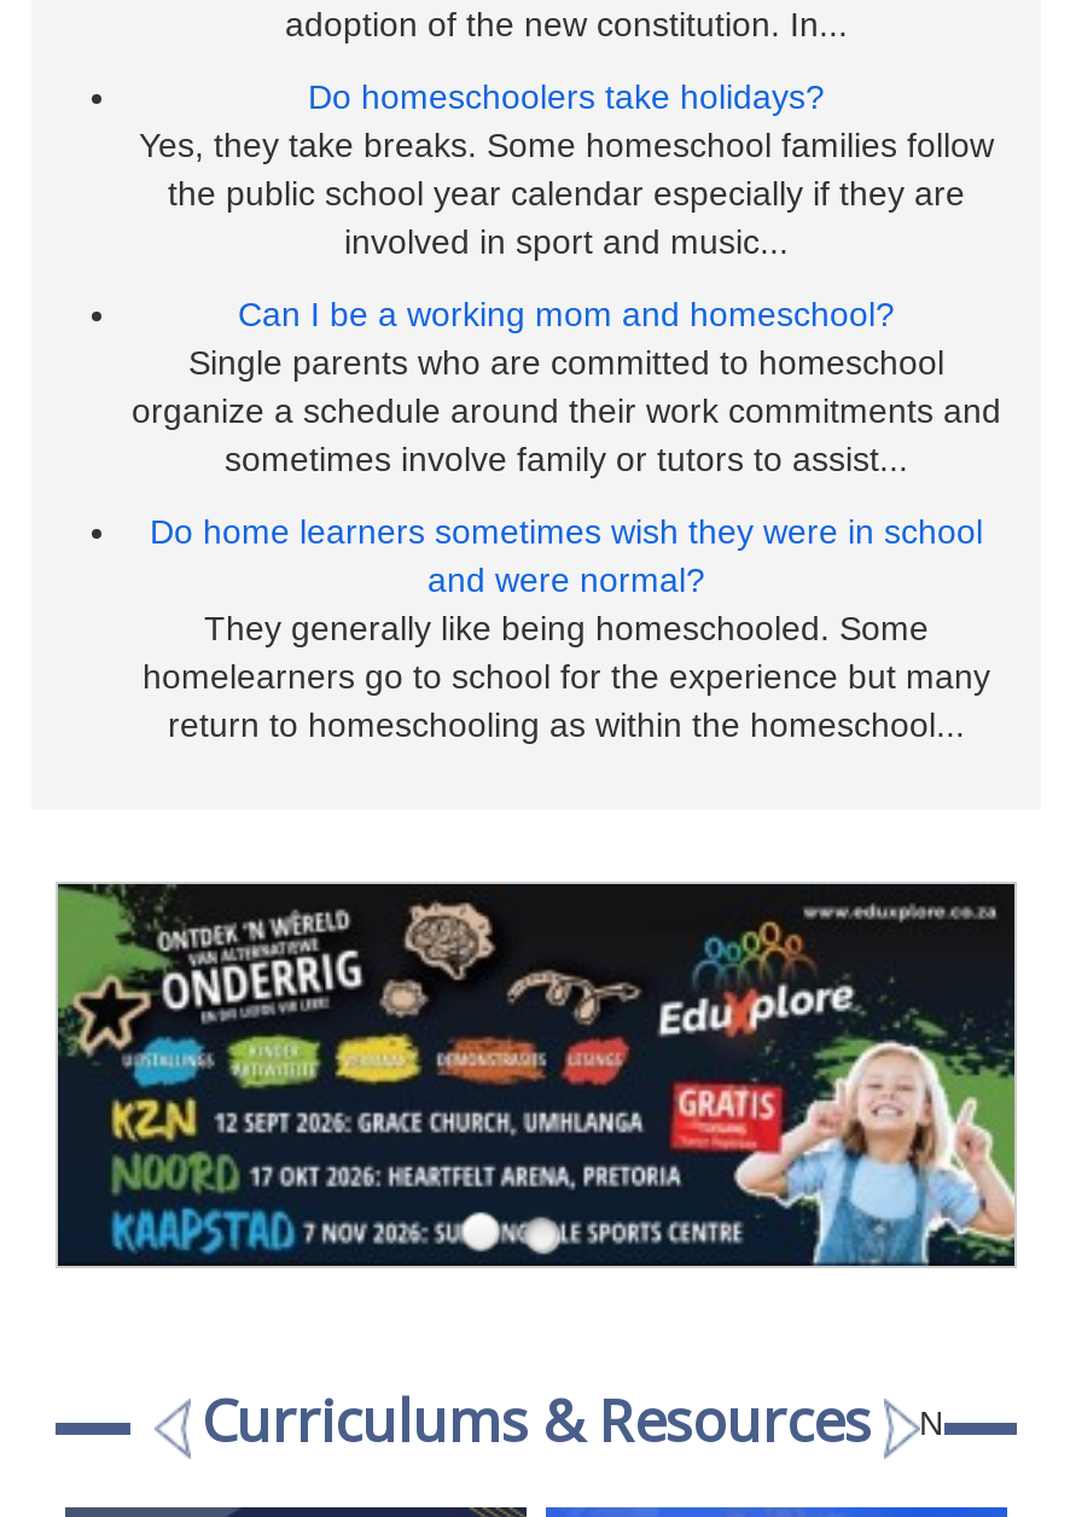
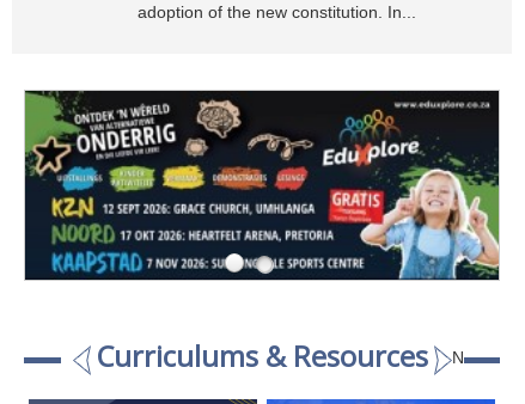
[132,77,1001,744] Do homeschoolers take holidays? | Yes, they take breaks. Some homeschool families follow | the public school year calendar especially if they are | involved in sport and music... | Can I be a working mom and homeschool? | Single parents who are committed to homeschool | organize a schedule around their work commitments and | sometimes involve family or tutors to assist... | Do home learners sometimes wish they were in school | and were normal? | They generally like being homeschooled. Some | homelearners go to school for the experience but many | return to homeschooling as within the homeschool... -> none

